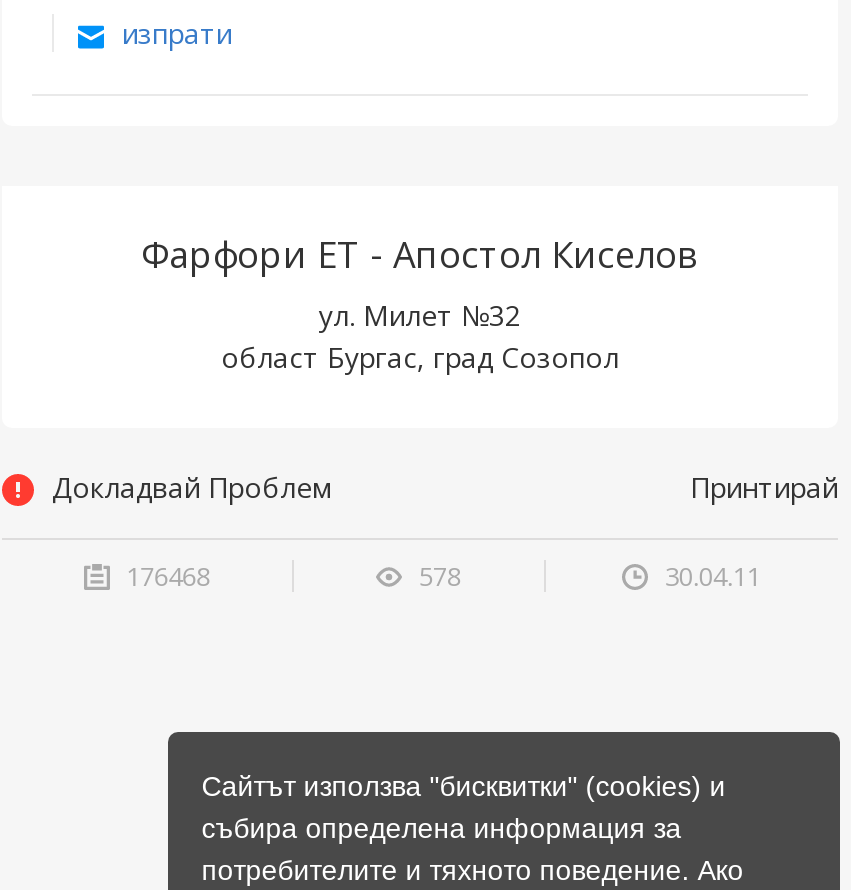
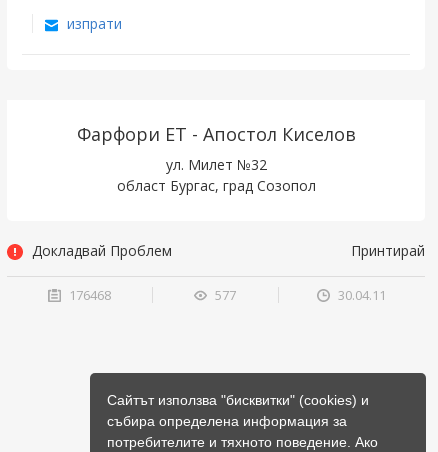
[413,558,461,594] 578 -> [212,286,236,304] 577

